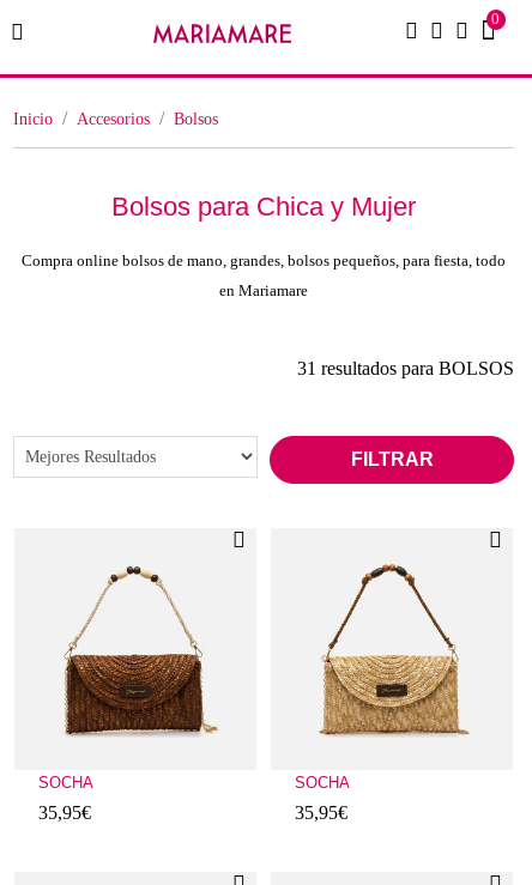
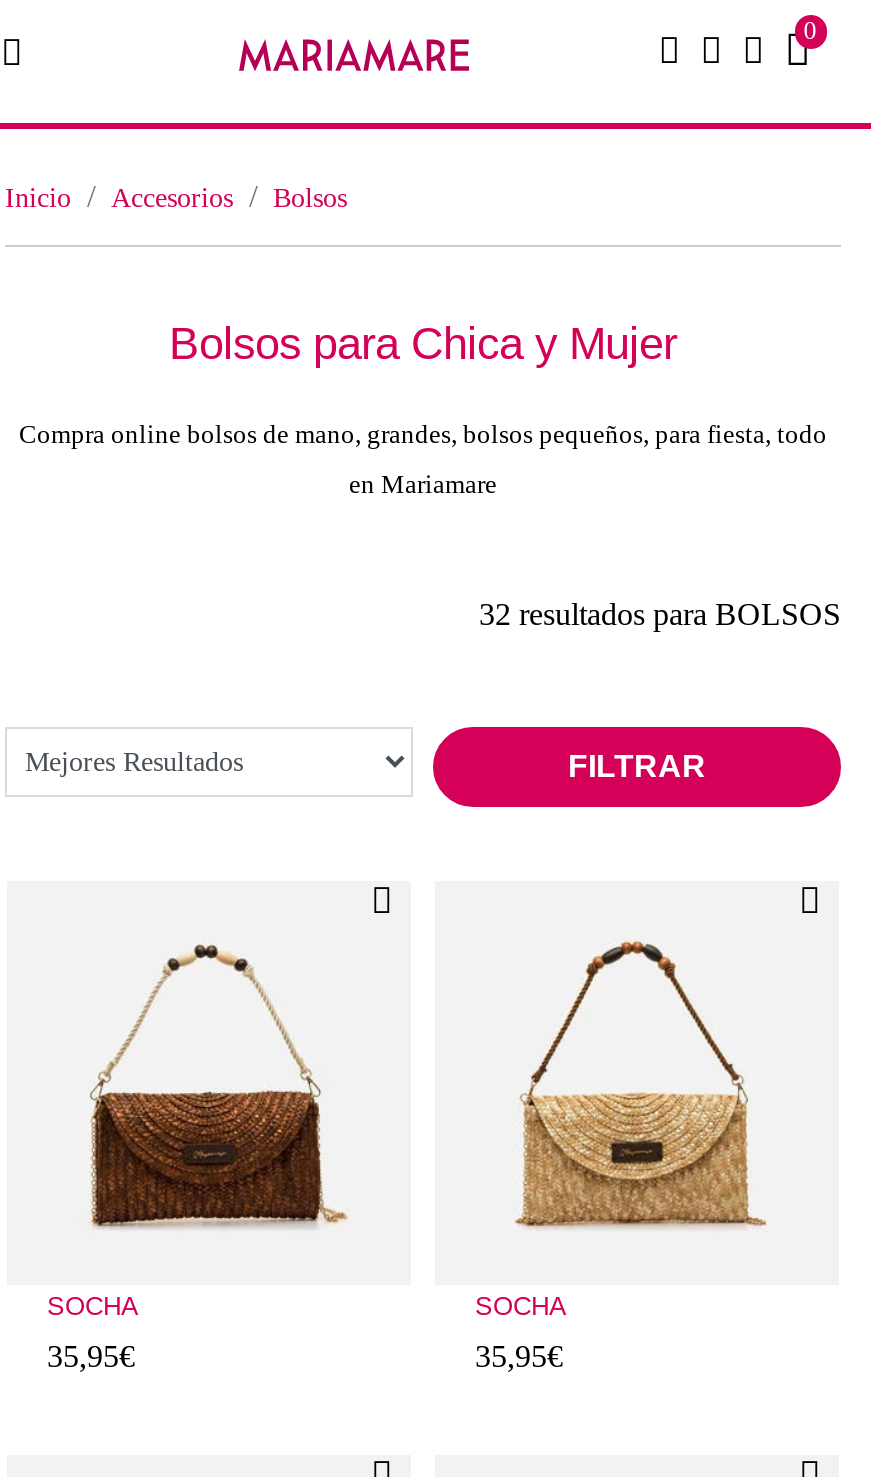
[297,358,514,378] 31 resultados para BOLSOS -> [479,597,841,631] 32 resultados para BOLSOS

